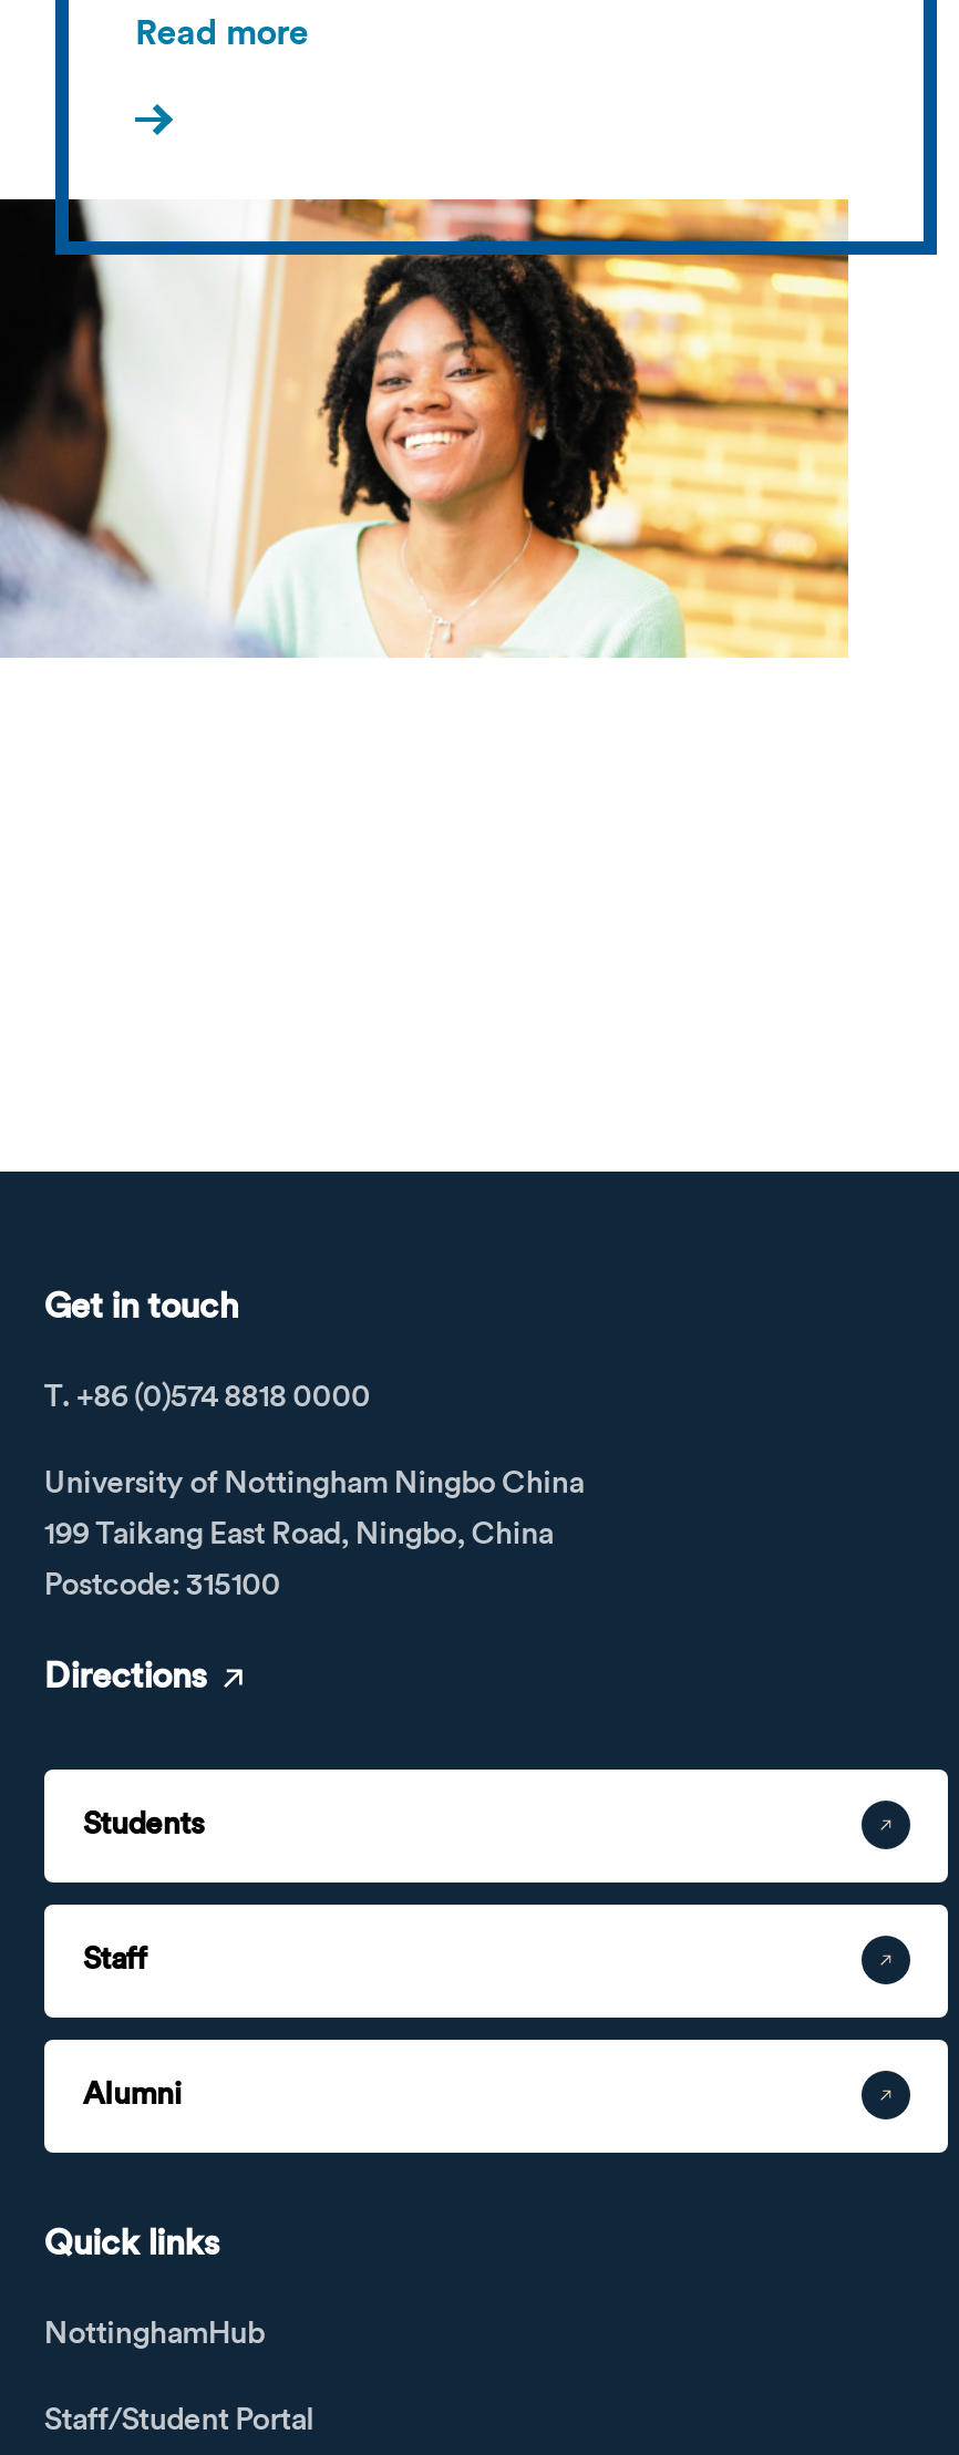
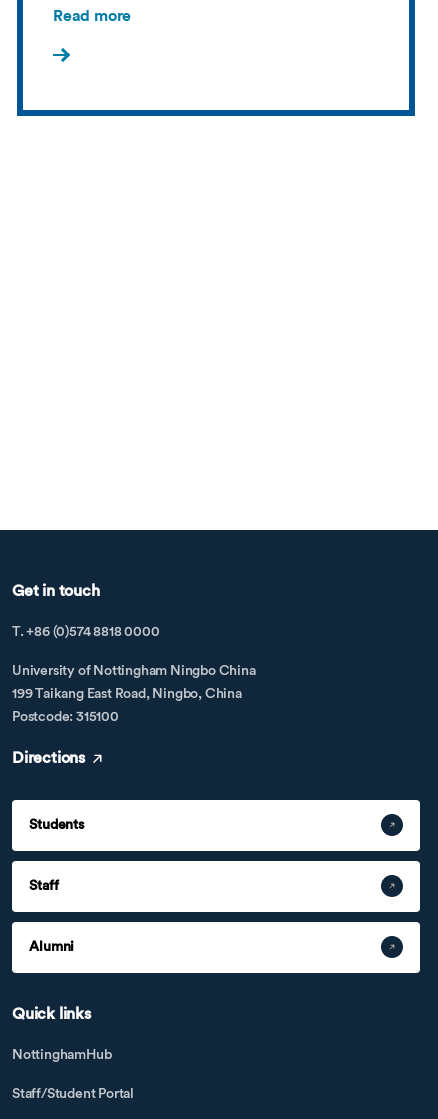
[7,197,850,660] [image] -> none

